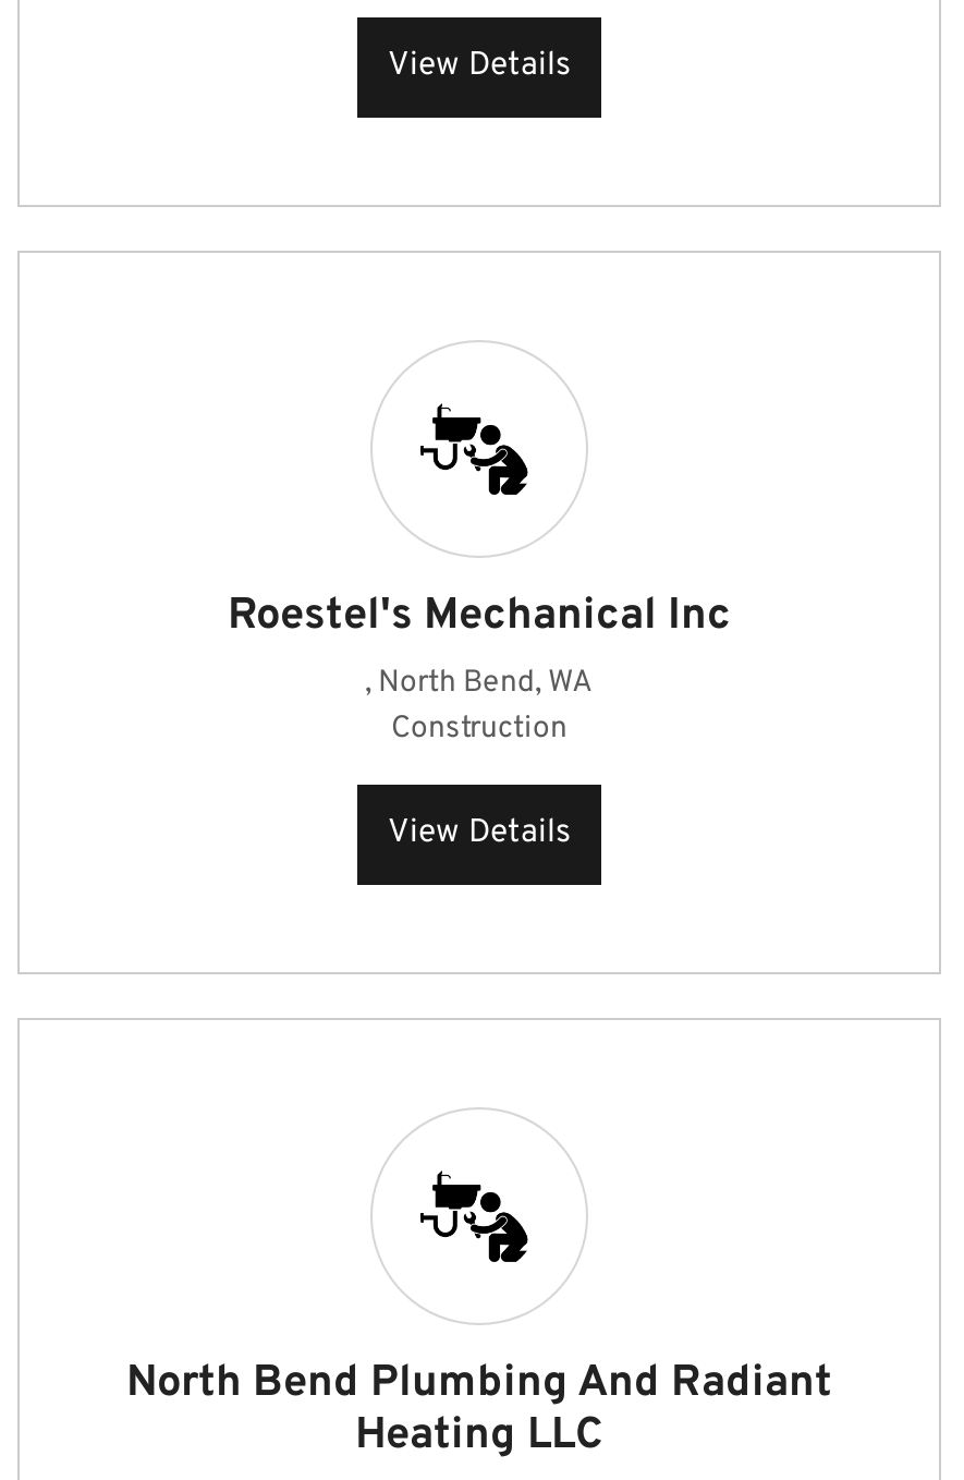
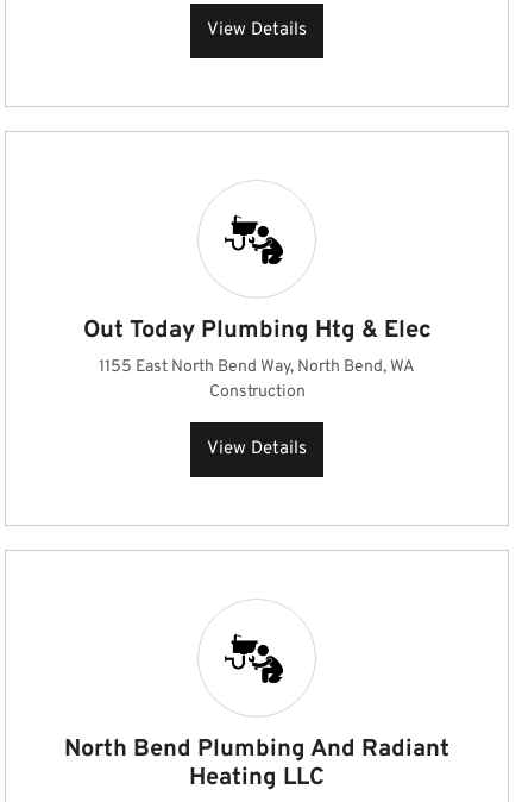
[228,589,731,702] Roestel's Mechanical Inc | , North Bend, WA -> [83,315,431,377] Out Today Plumbing Htg & Elec | 1155 East North Bend Way, North Bend, WA

